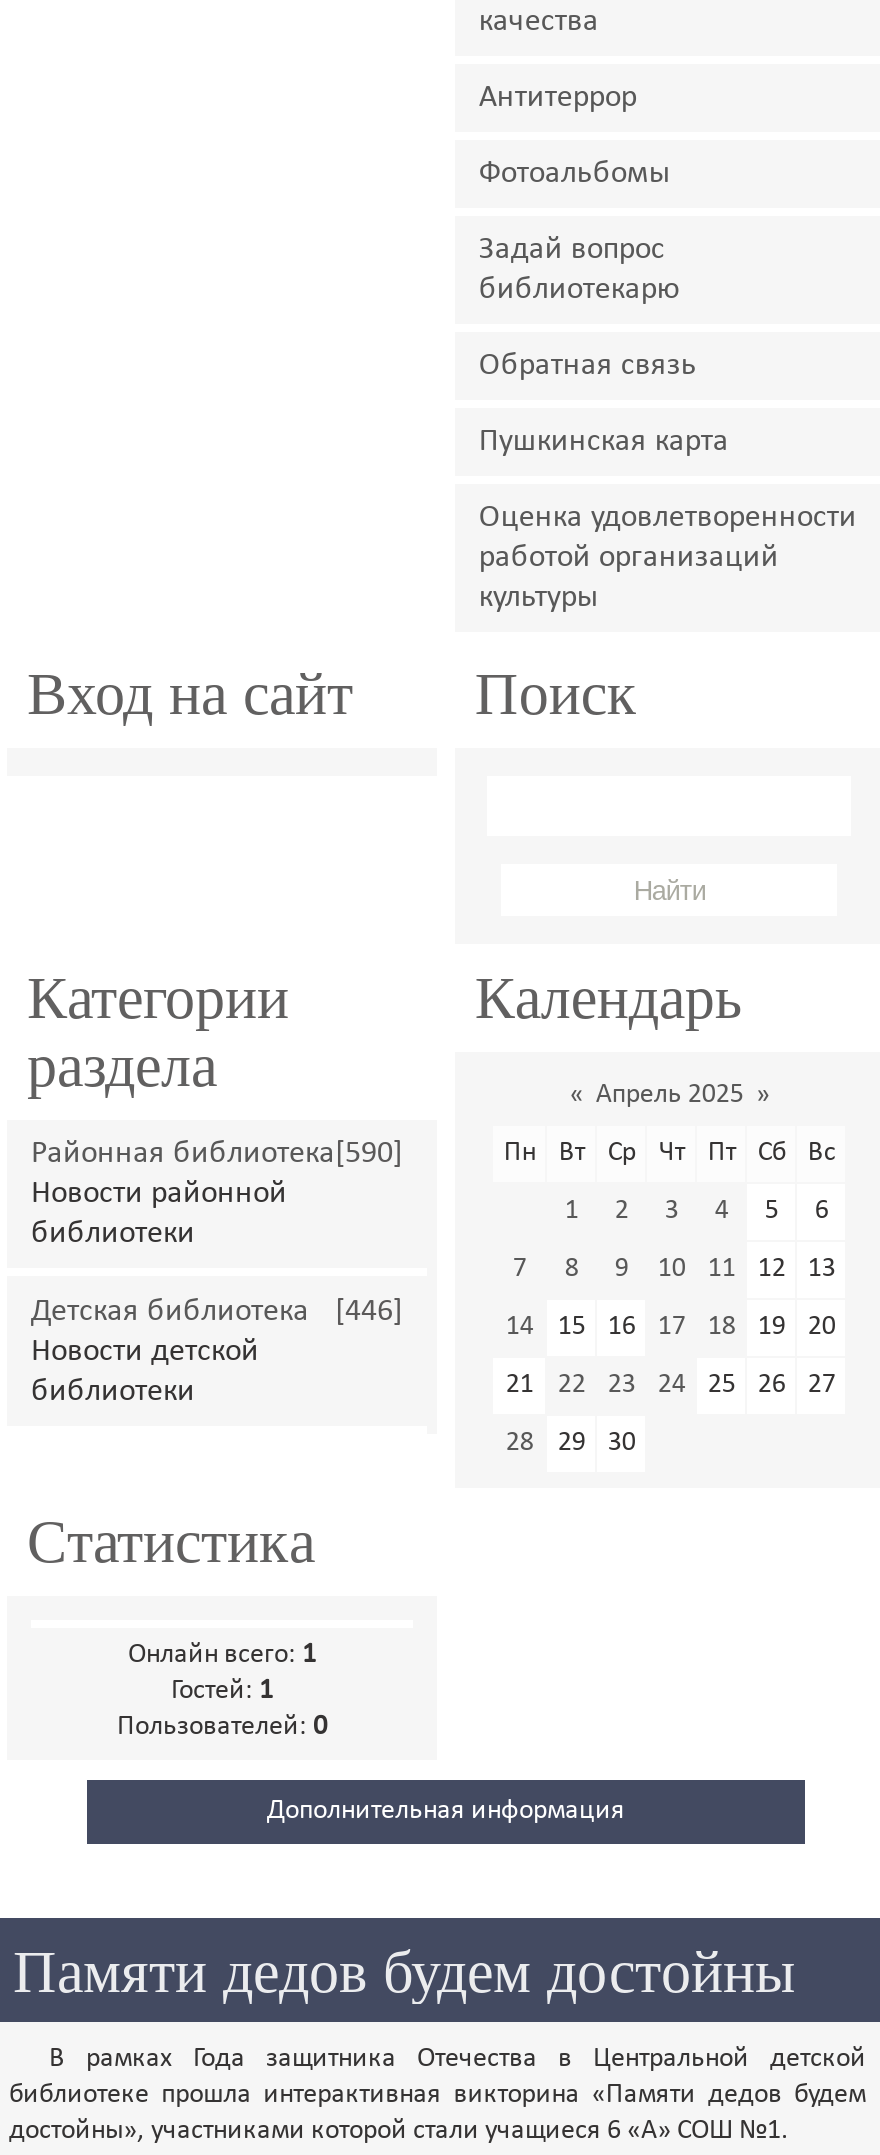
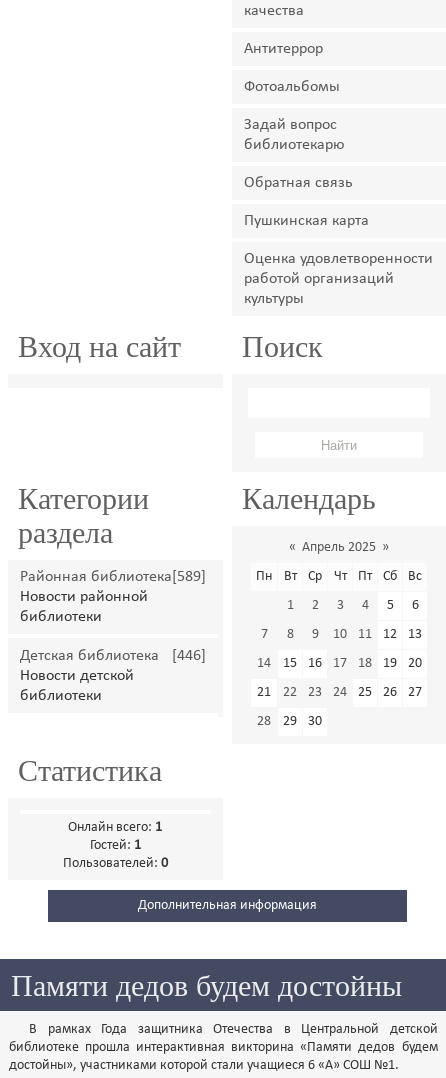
[31,1138,403,1170] Районная библиотека [590] -> [20,569,206,585] Районная библиотека [589]

